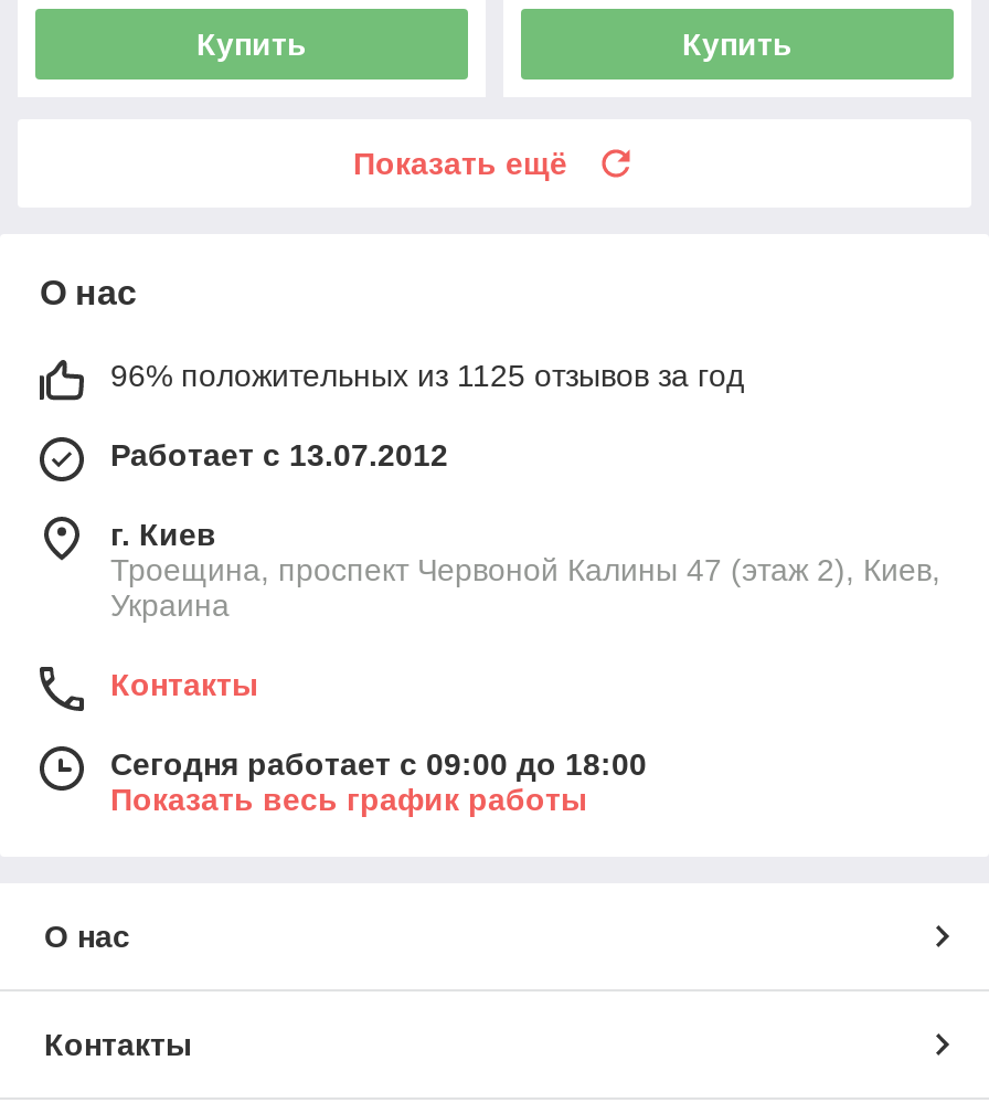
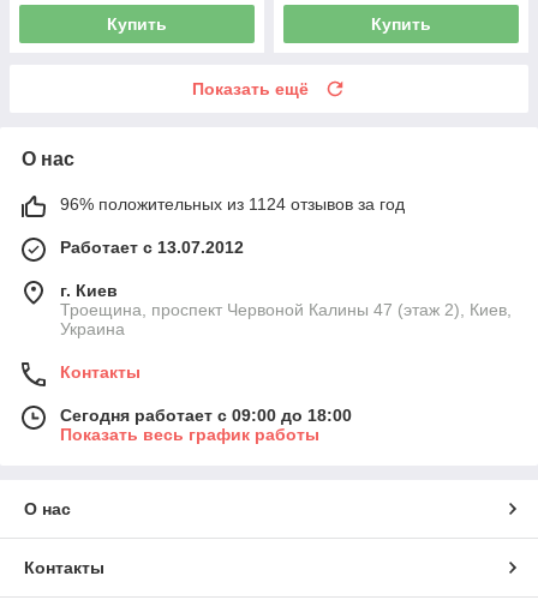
[110,357,744,393] 96% положительных из 1125 отзывов за год -> [60,194,405,213] 96% положительных из 1124 отзывов за год

